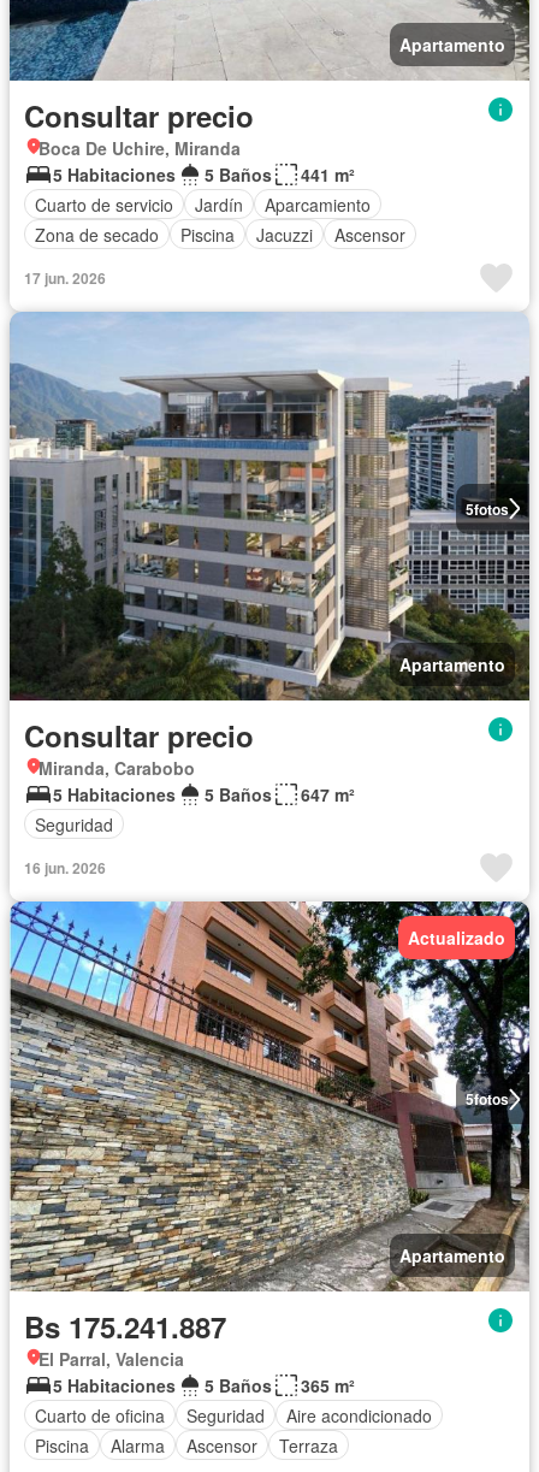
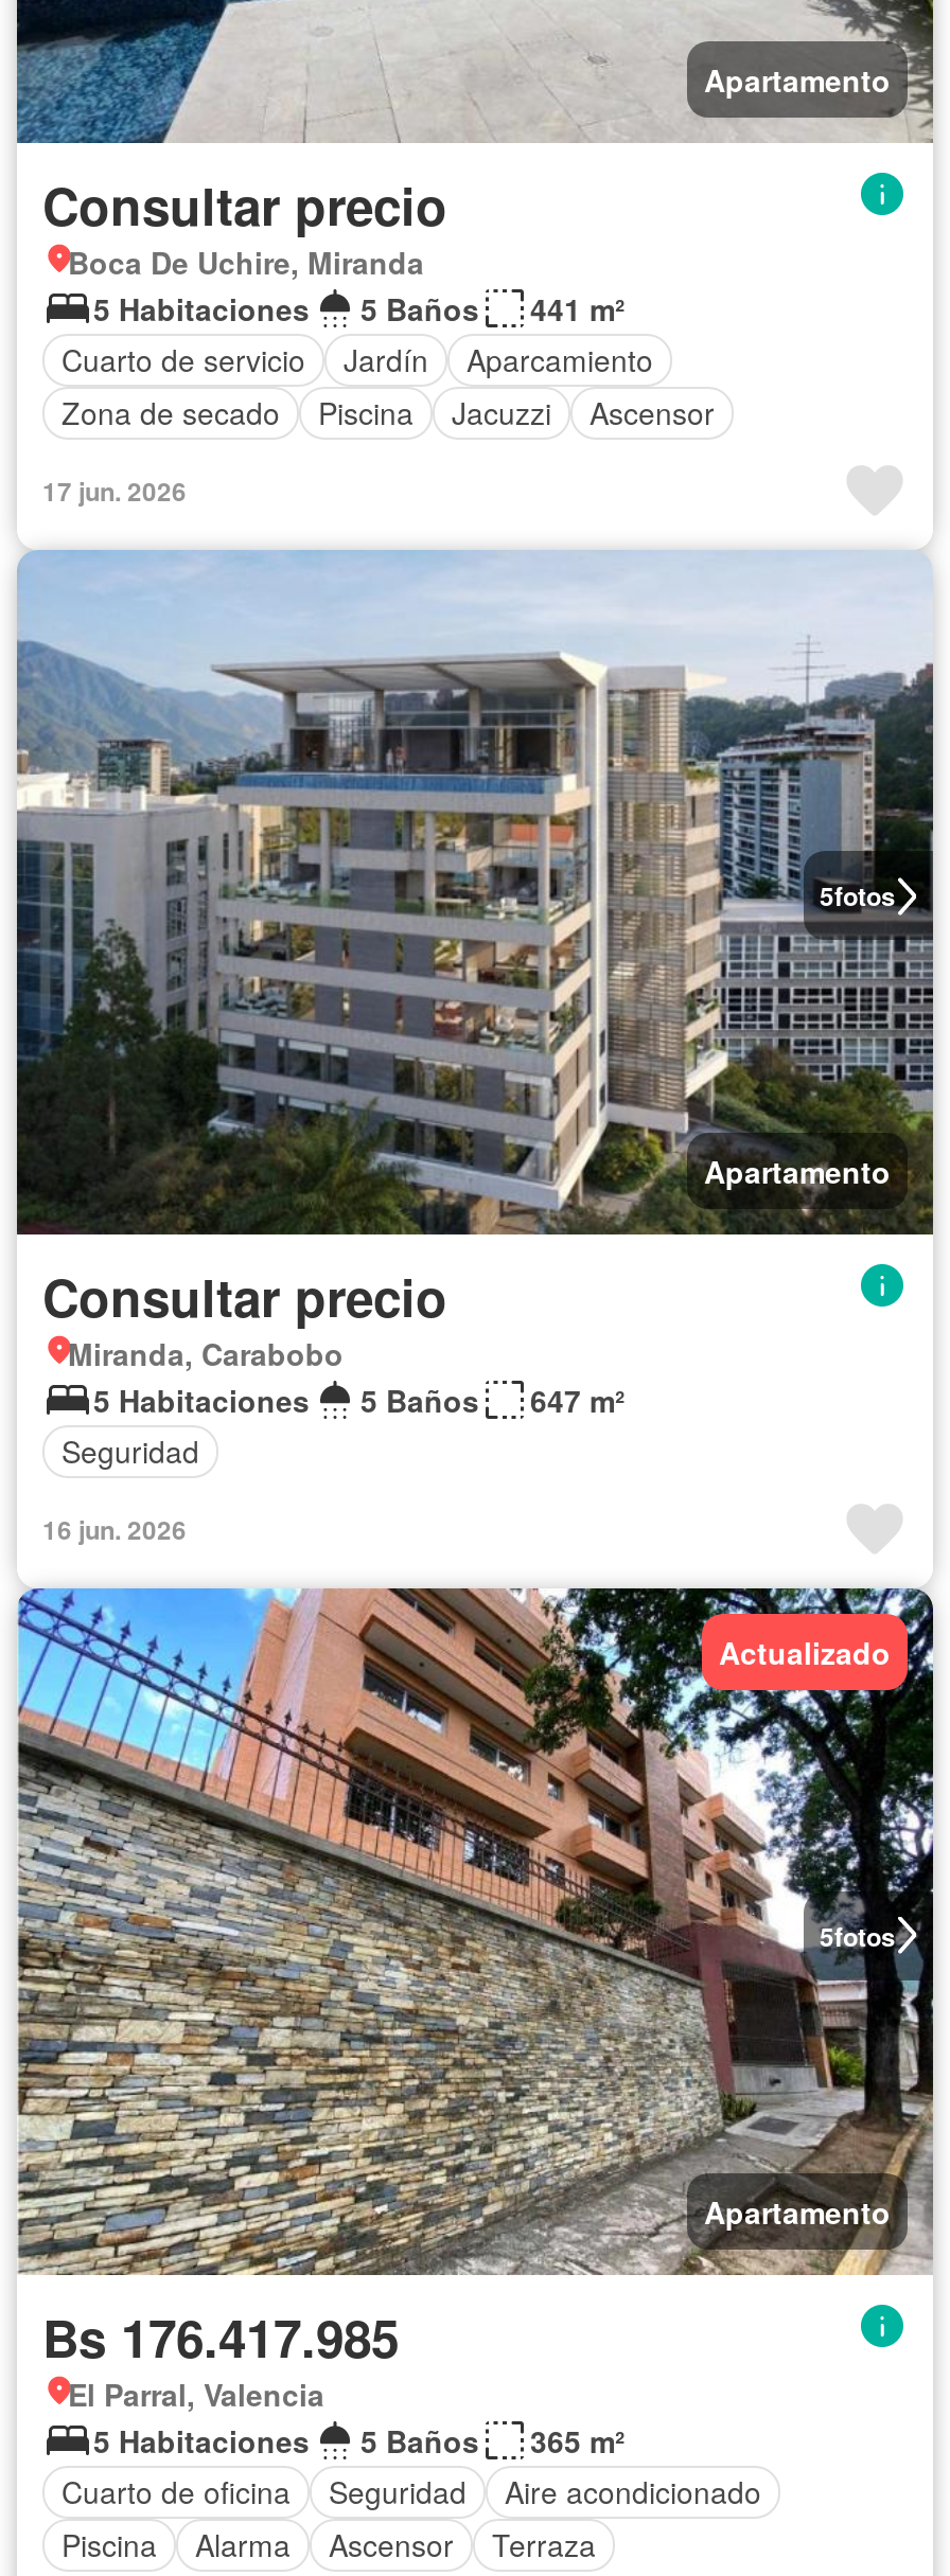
[24,1306,226,1347] Bs 175.241.887 -> [42,2300,399,2372] Bs 176.417.985

